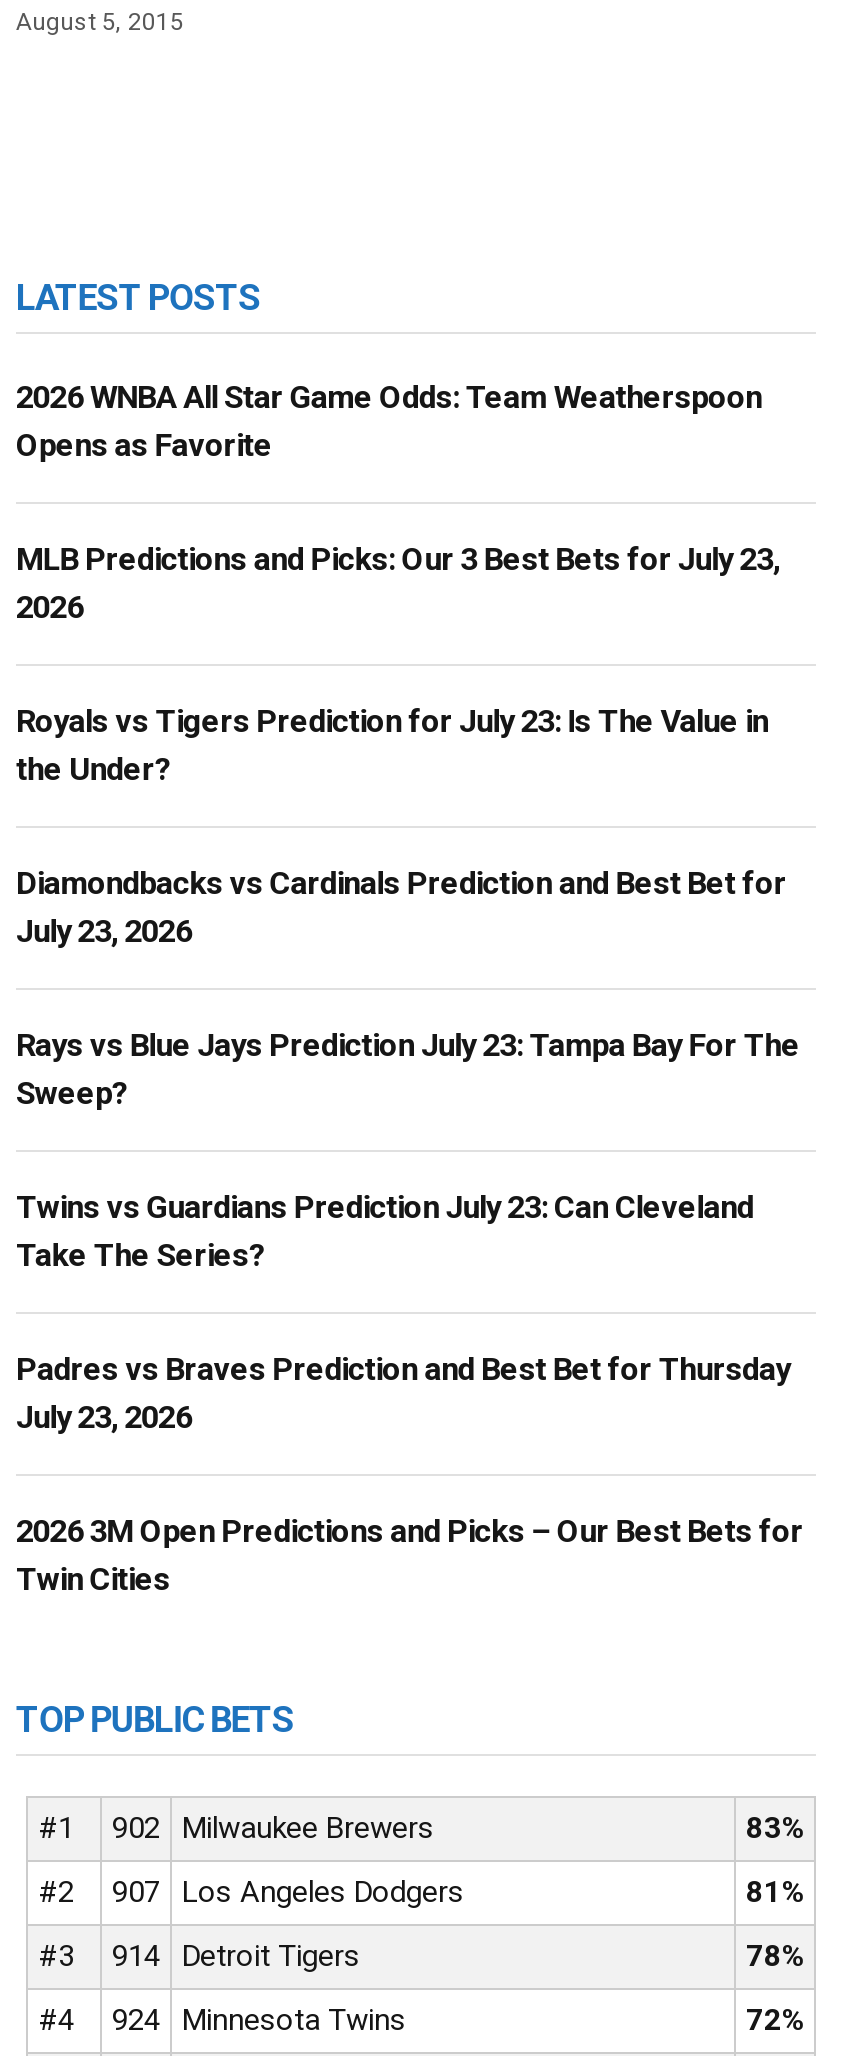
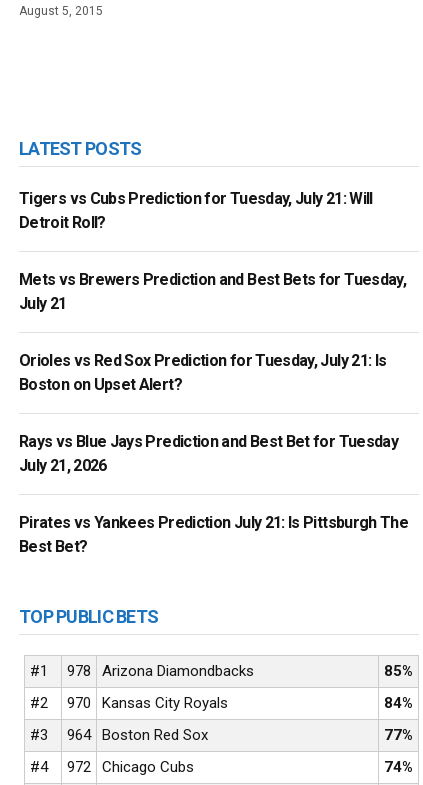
[16,378,803,1598] 2026 WNBA All Star Game Odds: Team Weatherspoon | Opens as Favorite | MLB Predictions and Picks: Our 3 Best Bets for July 23, | 2026 | Royals vs Tigers Prediction for July 23: Is The Value in | the Under? | Diamondbacks vs Cardinals Prediction and Best Bet for | July 23, 2026 | Rays vs Blue Jays Prediction July 23: Tampa Bay For The | Sweep? | Twins vs Guardians Prediction July 23: Can Cleveland | Take The Series? | Padres vs Braves Prediction and Best Bet for Thursday | July 23, 2026 | 2026 3M Open Predictions and Picks – Our Best Bets for | Twin Cities -> [19,189,408,556] Tigers vs Cubs Prediction for Tuesday, July 21: Will | Detroit Roll? | Mets vs Brewers Prediction and Best Bets for Tuesday, | July 21 | Orioles vs Red Sox Prediction for Tuesday, July 21: Is | Boston on Upset Alert? | Rays vs Blue Jays Prediction and Best Bet for Tuesday | July 21, 2026 | Pirates vs Yankees Prediction July 21: Is Pittsburgh The | Best Bet?
[112,1810,804,1846] 902 | Milwaukee Brewers | 83% -> [67,662,413,680] 978 | Arizona Diamondbacks | 85%
[112,1874,804,1910] 907 | Los Angeles Dodgers | 81% -> [67,694,413,712] 970 | Kansas City Royals | 84%
[112,1938,804,1974] 914 | Detroit Tigers | 78% -> [67,726,413,744] 964 | Boston Red Sox | 77%
[112,2002,804,2038] 924 | Minnesota Twins | 72% -> [67,758,413,776] 972 | Chicago Cubs | 74%

